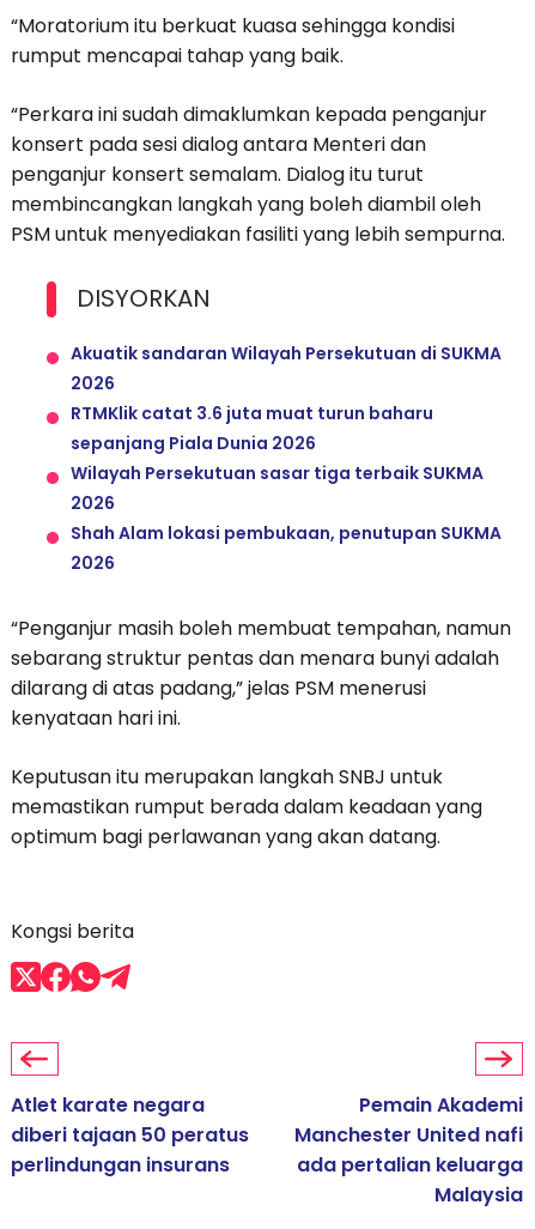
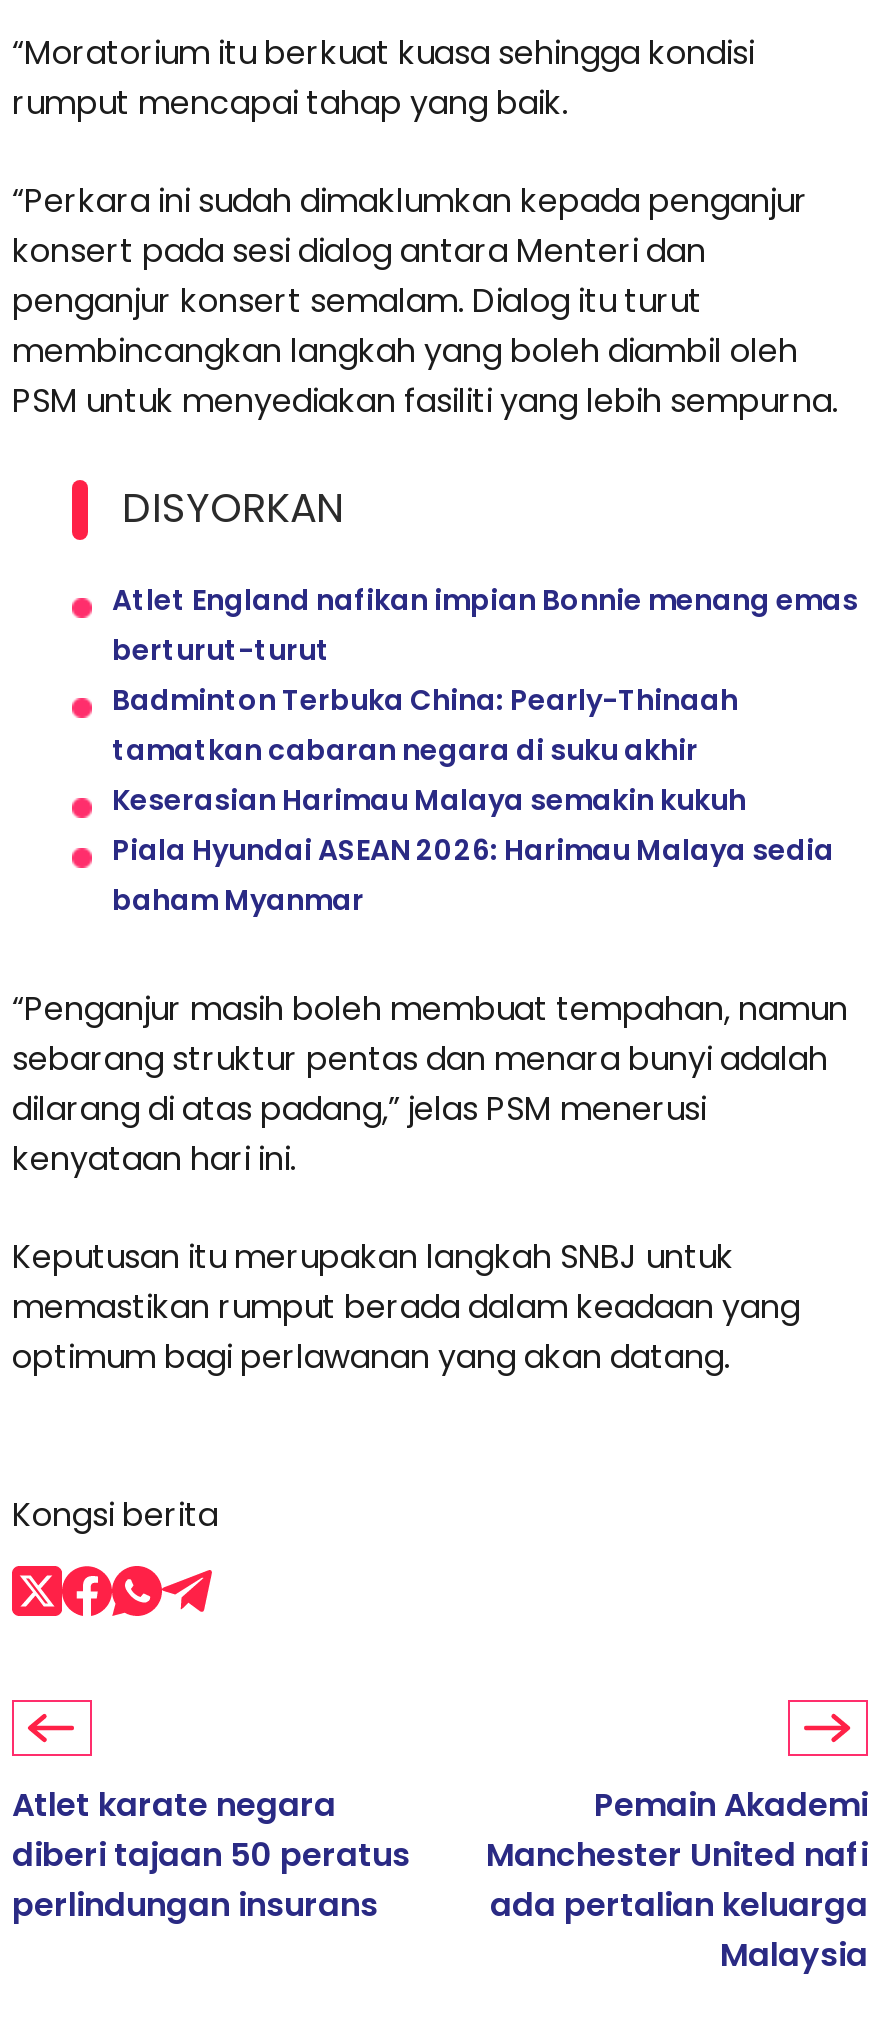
[71,342,501,576] Akuatik sandaran Wilayah Persekutuan di SUKMA | 2026 | RTMKlik catat 3.6 juta muat turun baharu | sepanjang Piala Dunia 2026 | Wilayah Persekutuan sasar tiga terbaik SUKMA | 2026 | Shah Alam lokasi pembukaan, penutupan SUKMA | 2026 -> [112,581,858,921] Atlet England nafikan impian Bonnie menang emas | berturut-turut | Badminton Terbuka China: Pearly-Thinaah | tamatkan cabaran negara di suku akhir | Keserasian Harimau Malaya semakin kukuh | Piala Hyundai ASEAN 2026: Harimau Malaya sedia | baham Myanmar

